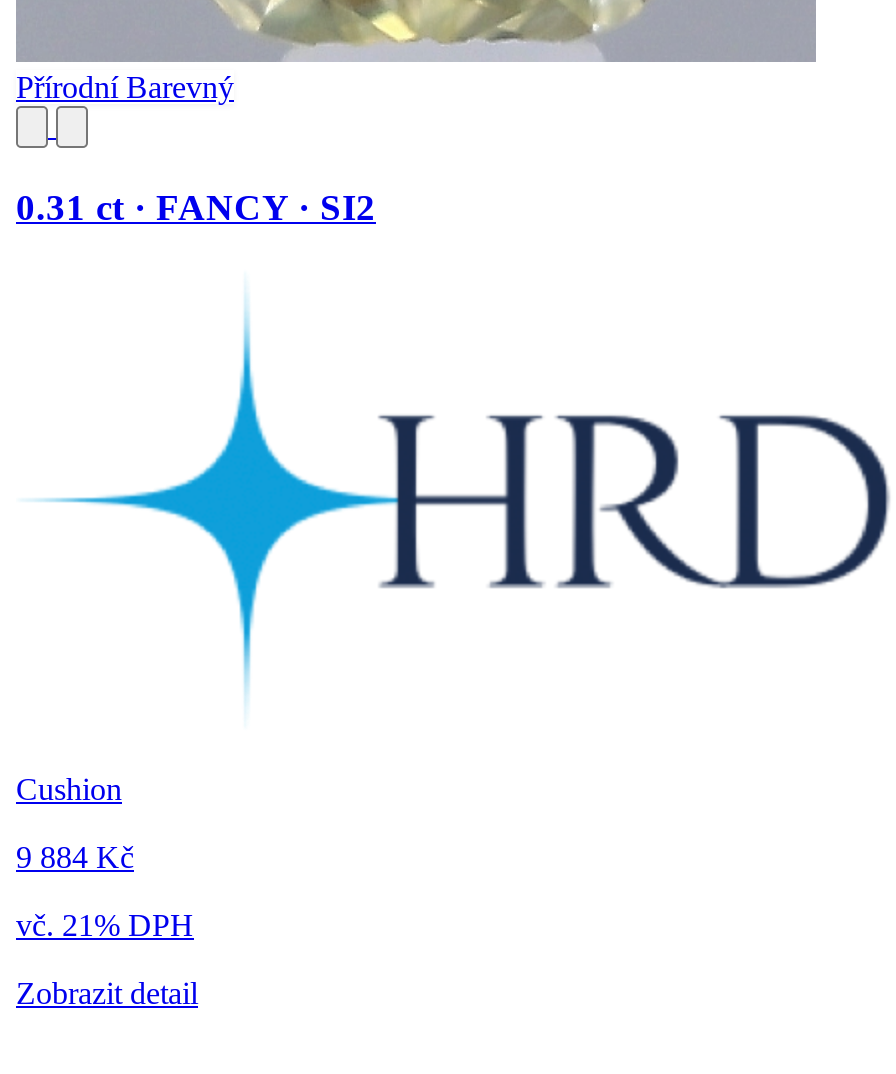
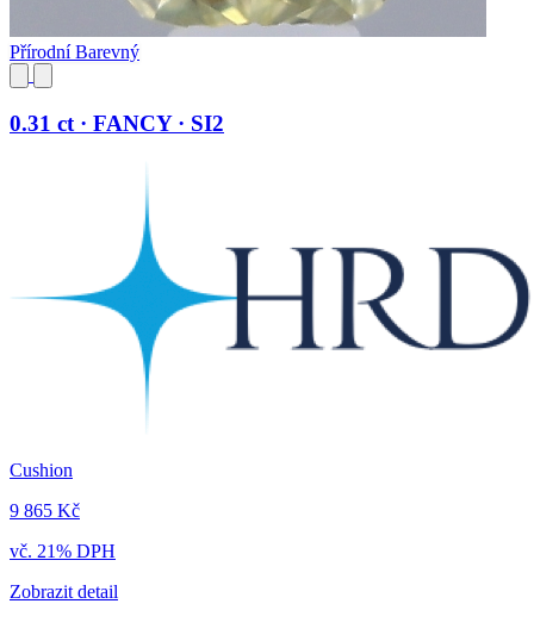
[16,839,134,873] 9 884 Kč -> [10,500,80,520] 9 865 Kč

